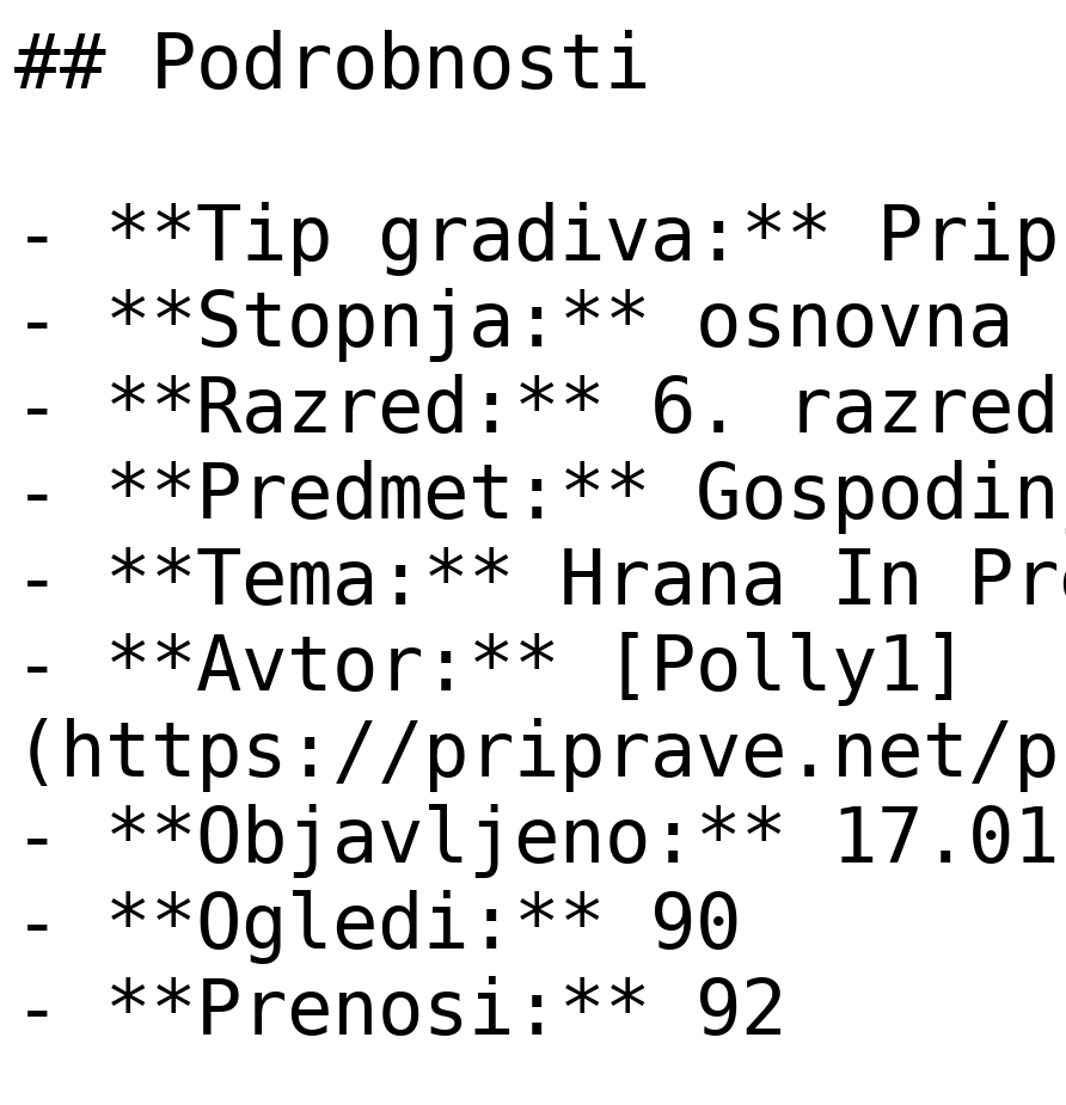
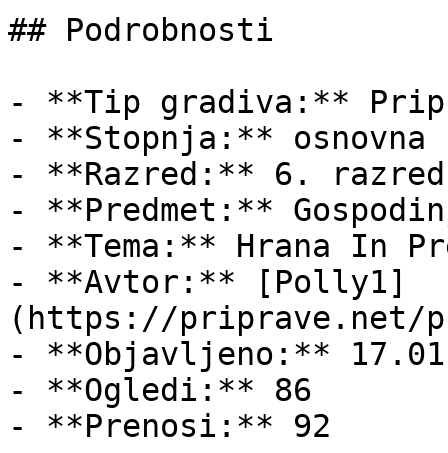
[14,879,741,965] - **Ogledi:** 90 -> [8,372,312,408] - **Ogledi:** 86

